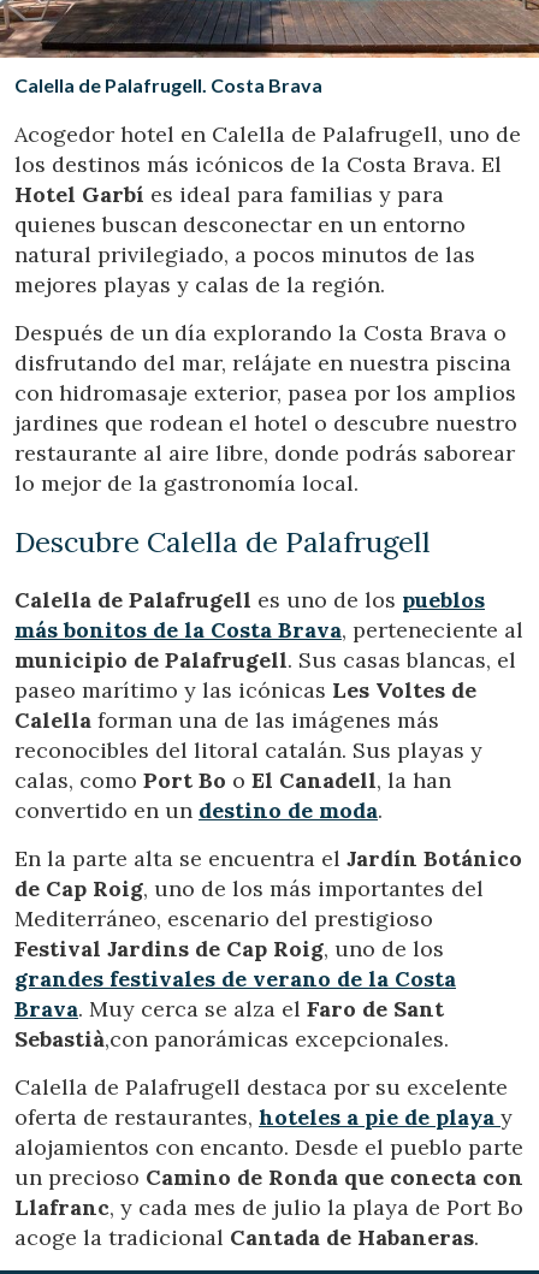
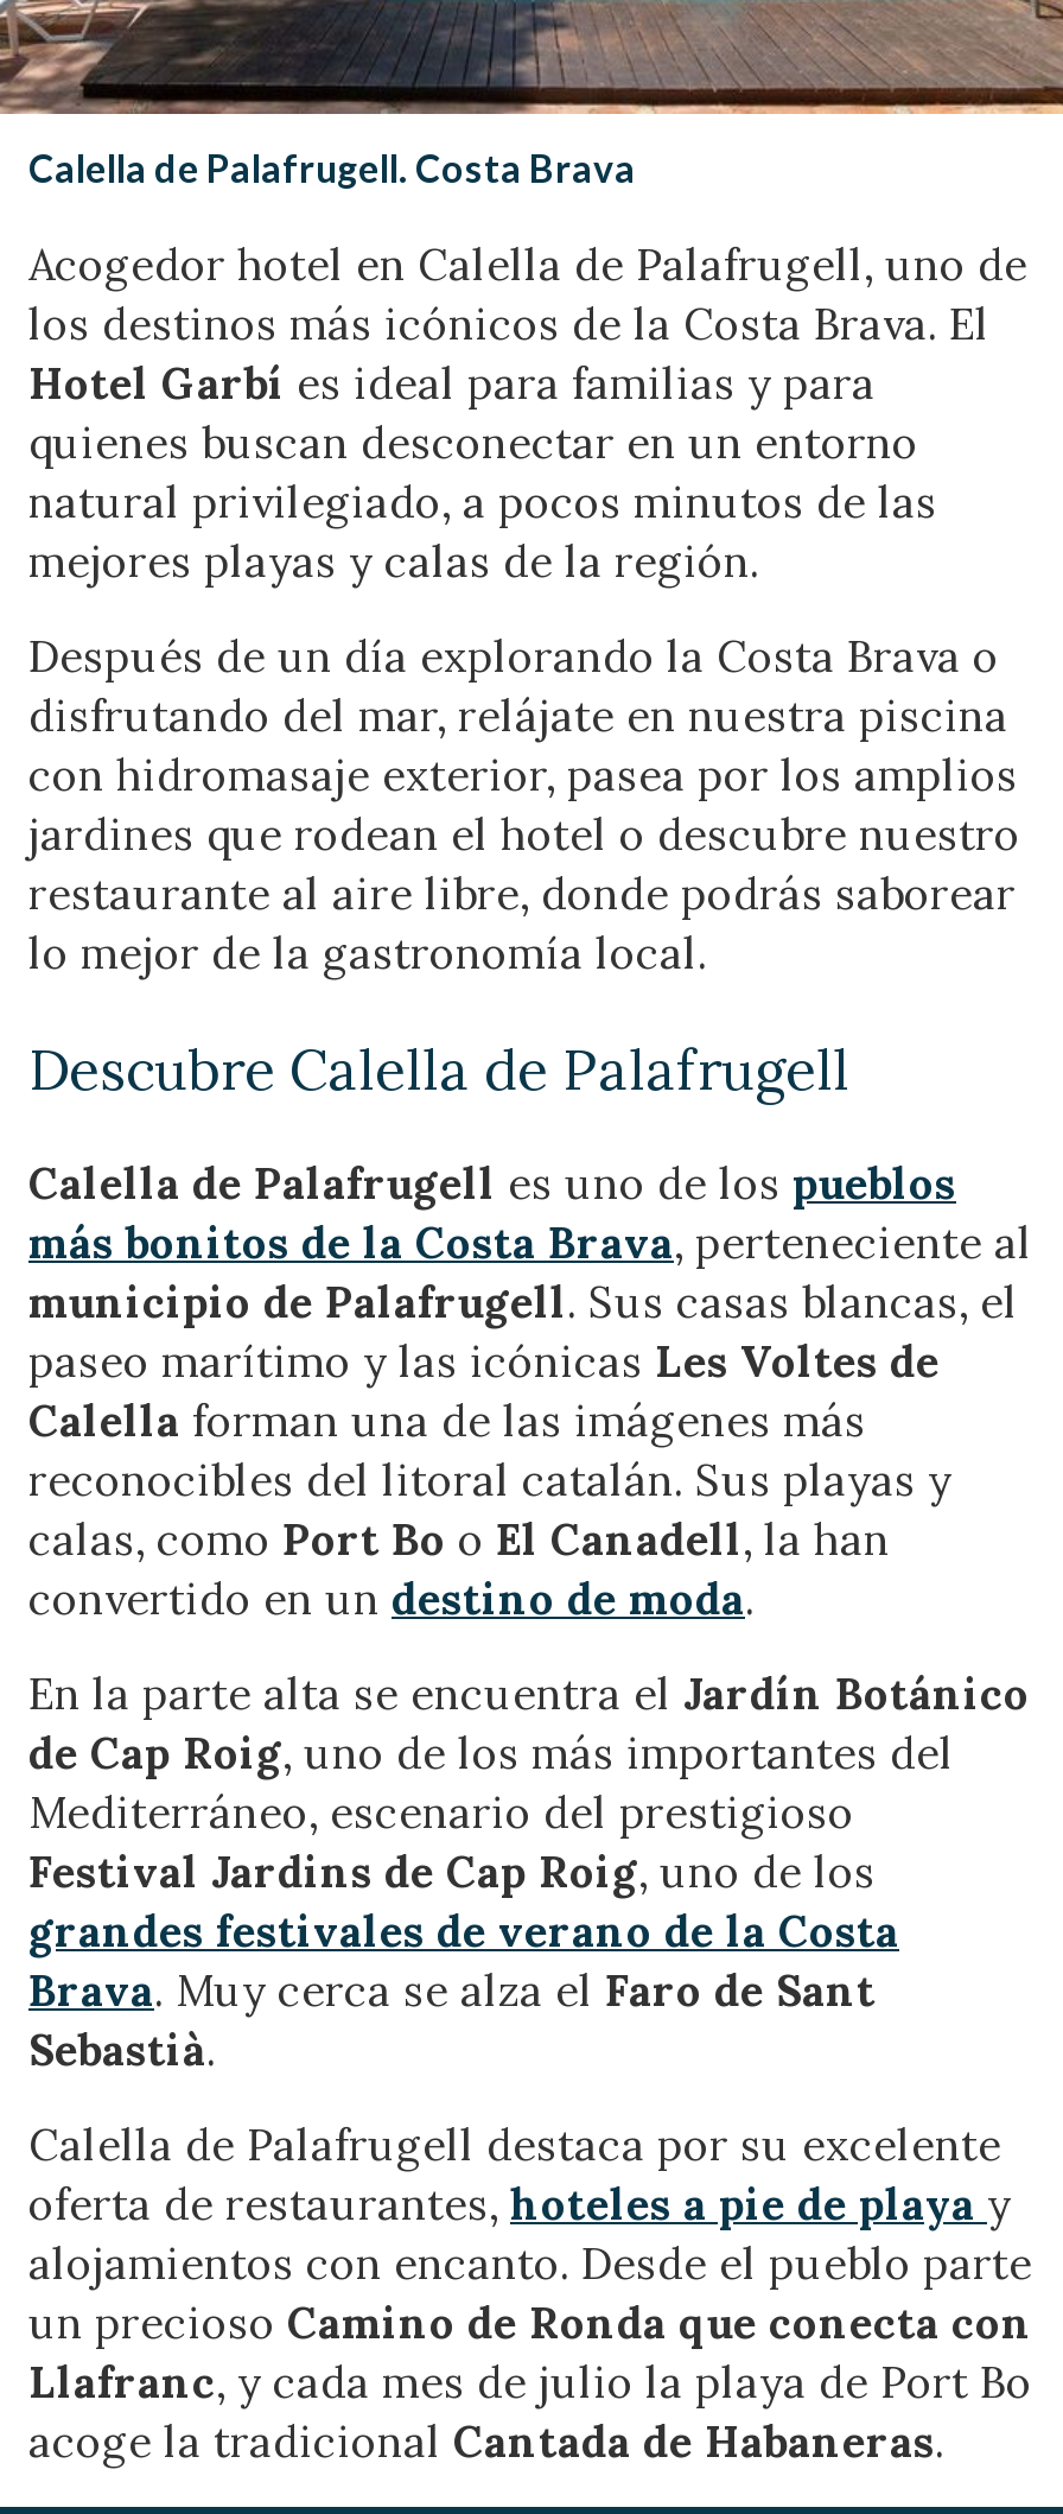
[14,1024,449,1052] Sebastià,con panorámicas excepcionales. -> [28,2021,216,2076] Sebastià.

